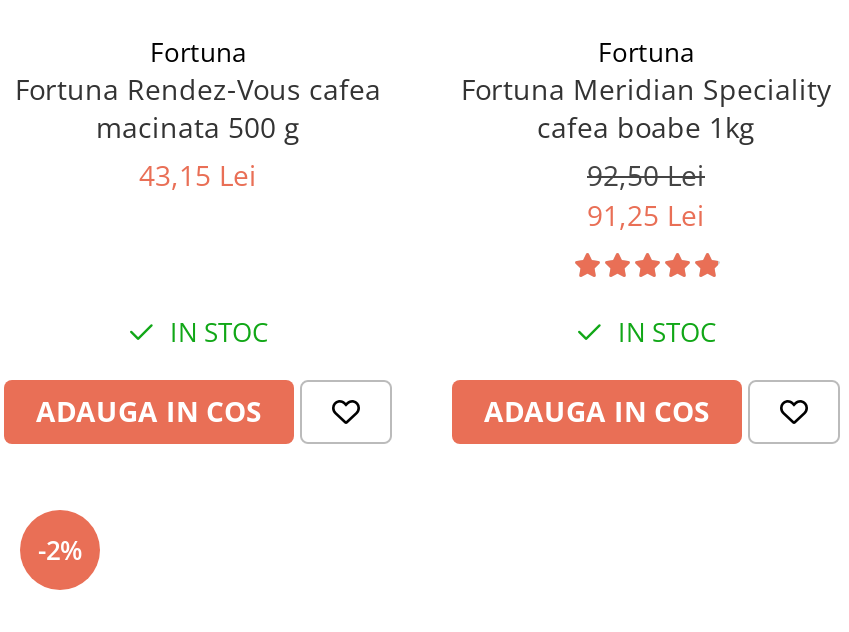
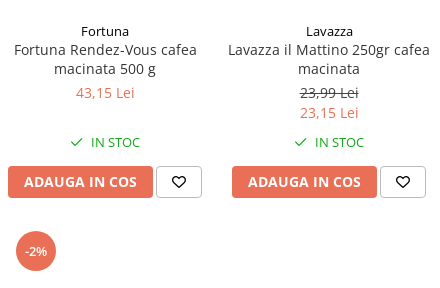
[461,35,831,235] Fortuna | Fortuna Meridian Speciality | cafea boabe 1kg | 92,50 Lei | 91,25 Lei -> [228,21,430,121] Lavazza | Lavazza il Mattino 250gr cafea | macinata | 23,99 Lei | 23,15 Lei

